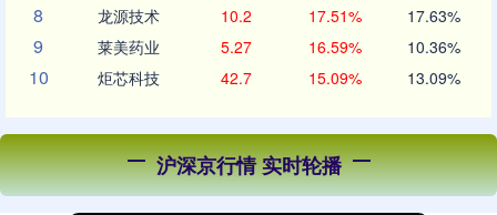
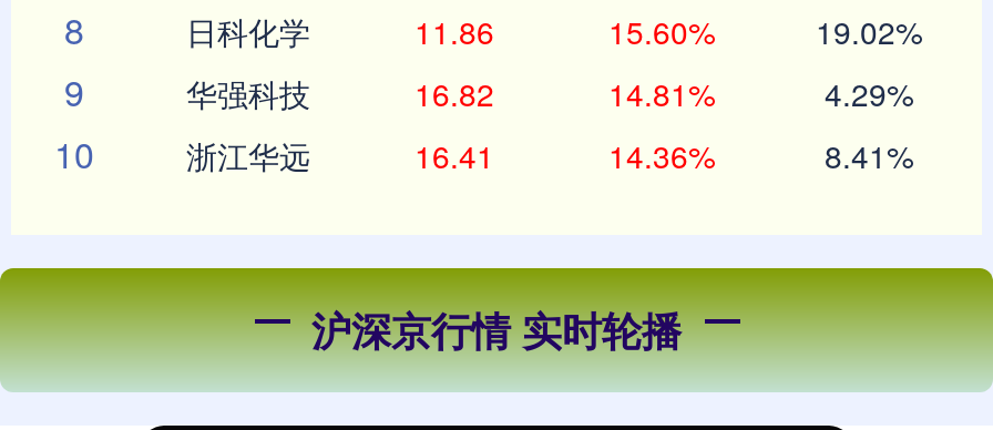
[98,5,460,27] 龙源技术 | 10.2 | 17.51% | 17.63% -> [186,10,922,54] 日科化学 | 11.86 | 15.60% | 19.02%
[98,36,460,58] 莱美药业 | 5.27 | 16.59% | 10.36% -> [186,72,913,116] 华强科技 | 16.82 | 14.81% | 4.29%
[98,67,460,89] 炬芯科技 | 42.7 | 15.09% | 13.09% -> [186,134,913,178] 浙江华远 | 16.41 | 14.36% | 8.41%

